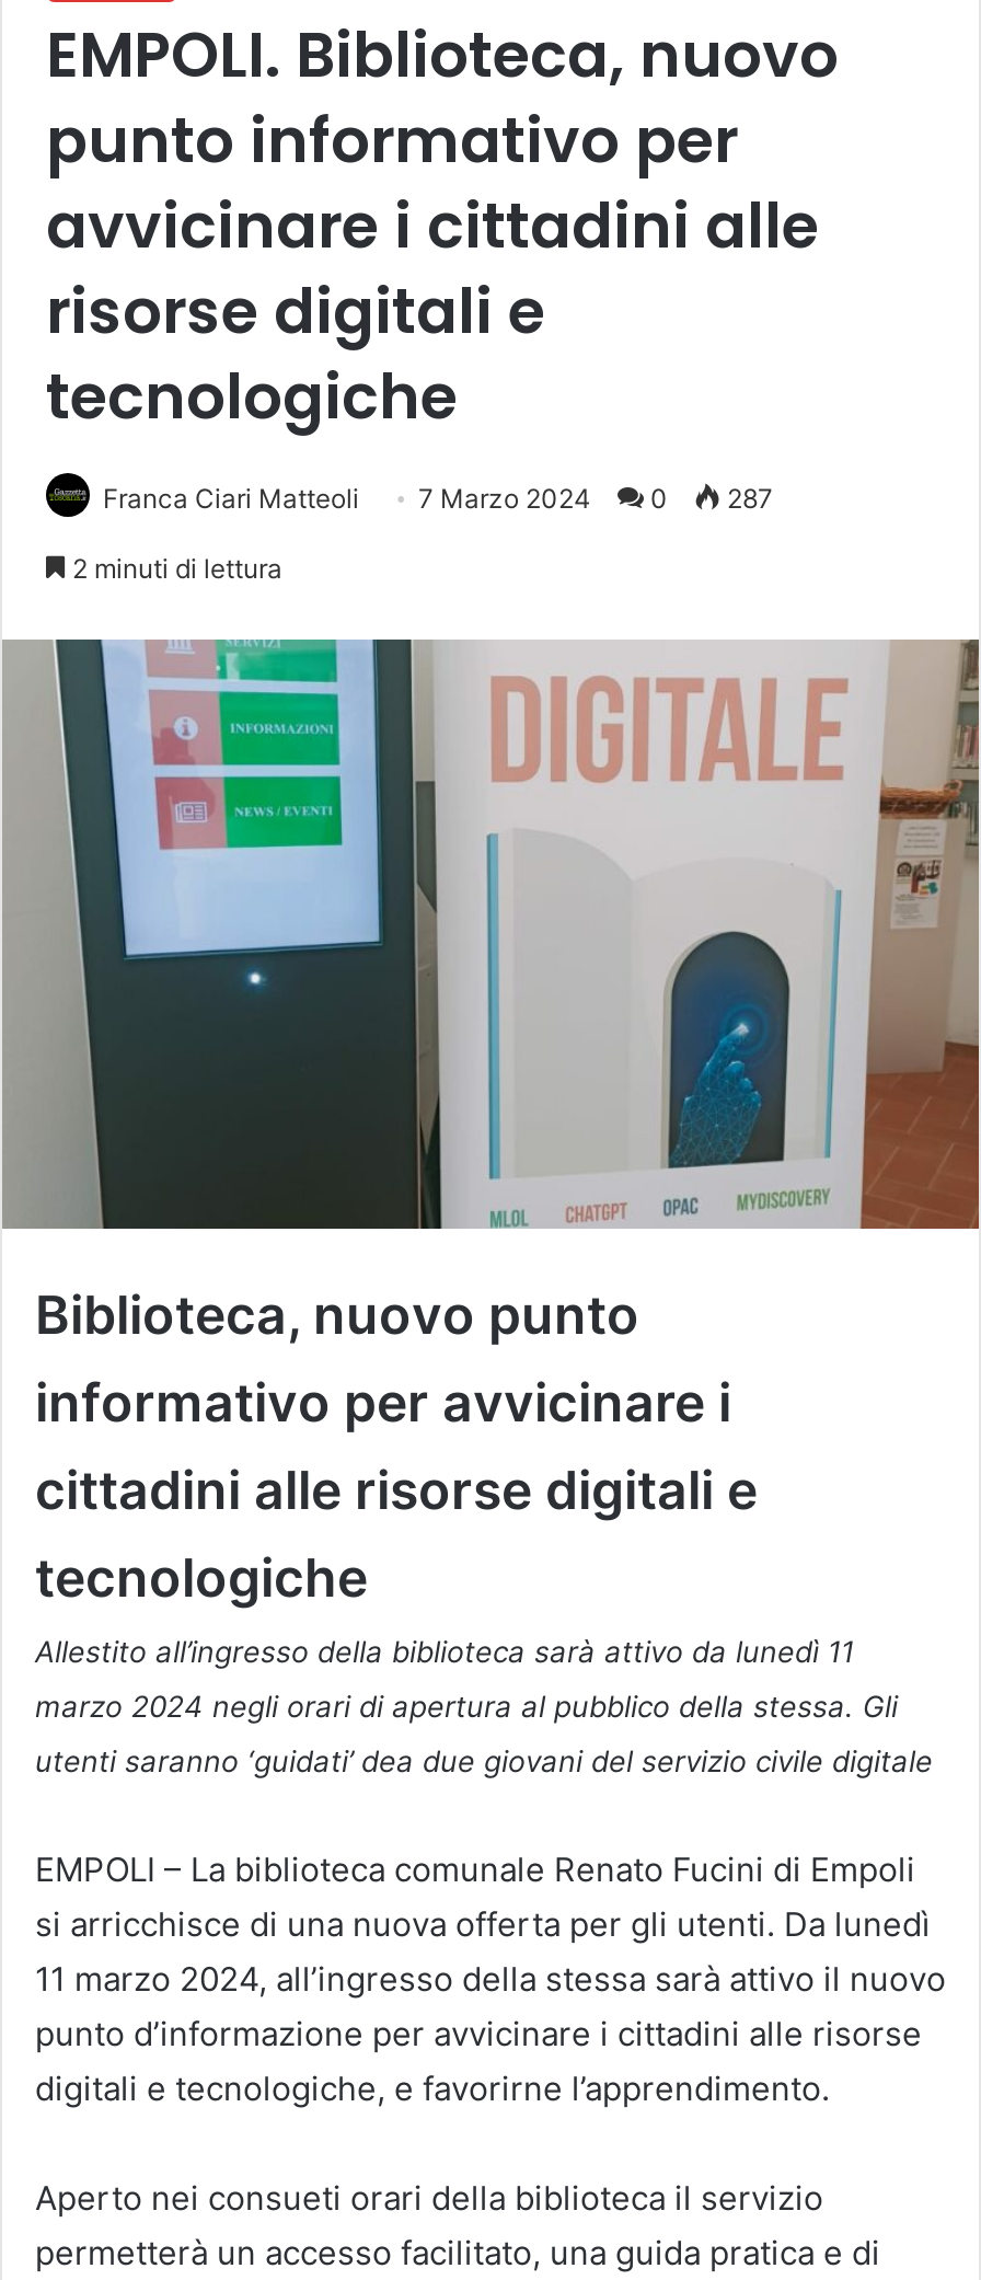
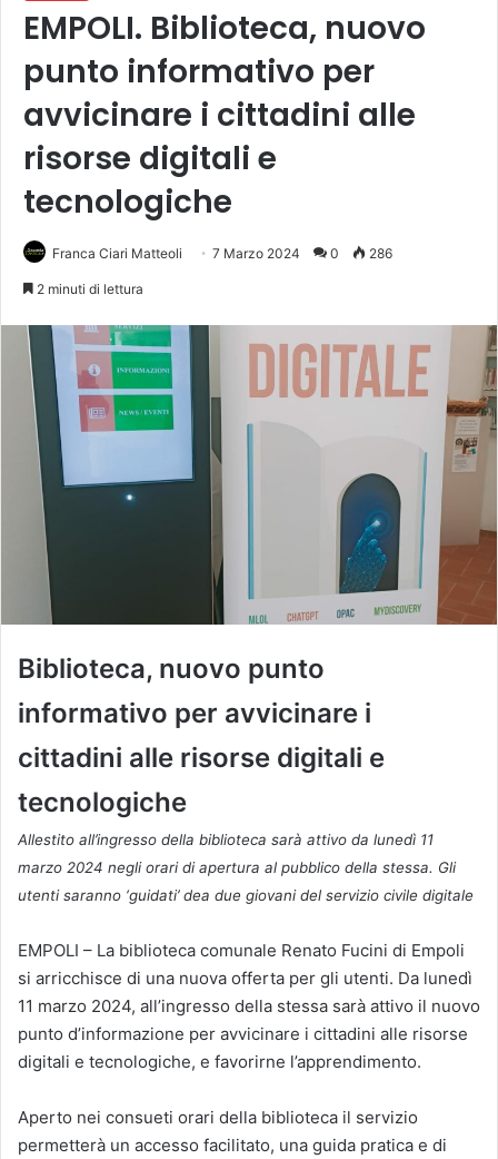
[103,481,773,514] Franca Ciari Matteoli 7 Marzo 2024 0 287 -> [52,245,392,261] Franca Ciari Matteoli 7 Marzo 2024 0 286

